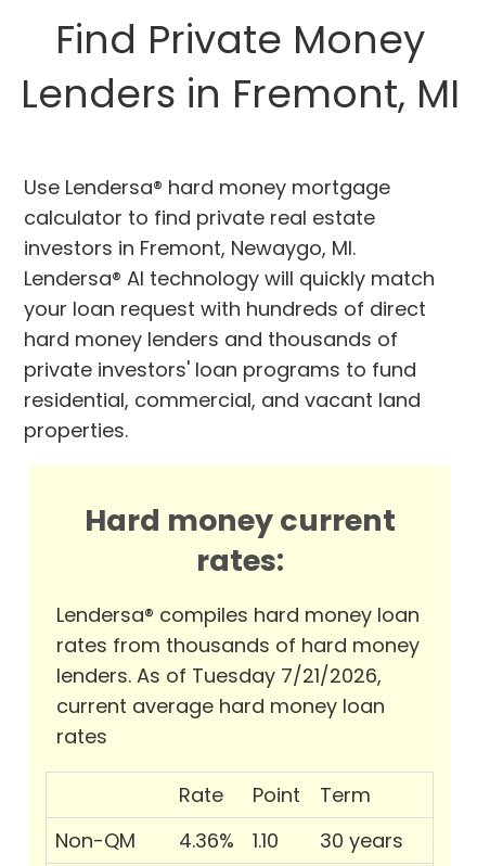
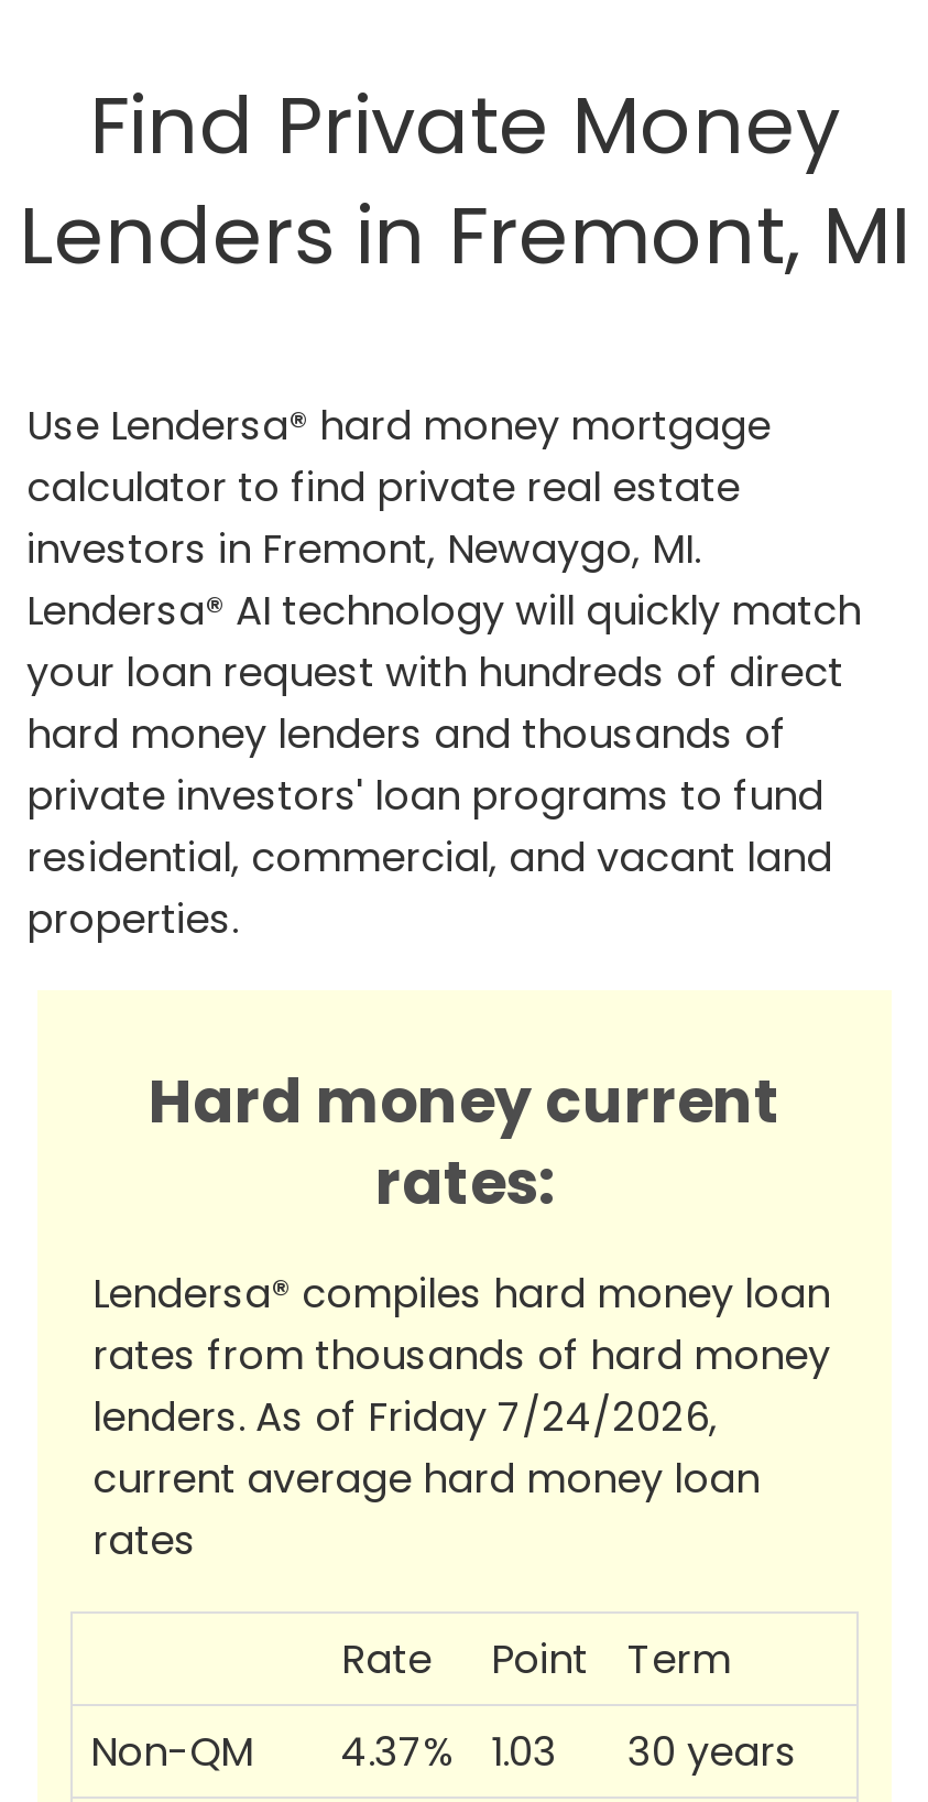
[56,662,382,689] lenders. As of Tuesday 7/21/2026, -> [92,1390,718,1445] lenders. As of Friday 7/24/2026,
[179,827,234,854] 4.36% -> [341,1724,454,1780] 4.37%
[253,827,279,854] 1.10 -> [491,1724,557,1780] 1.03

